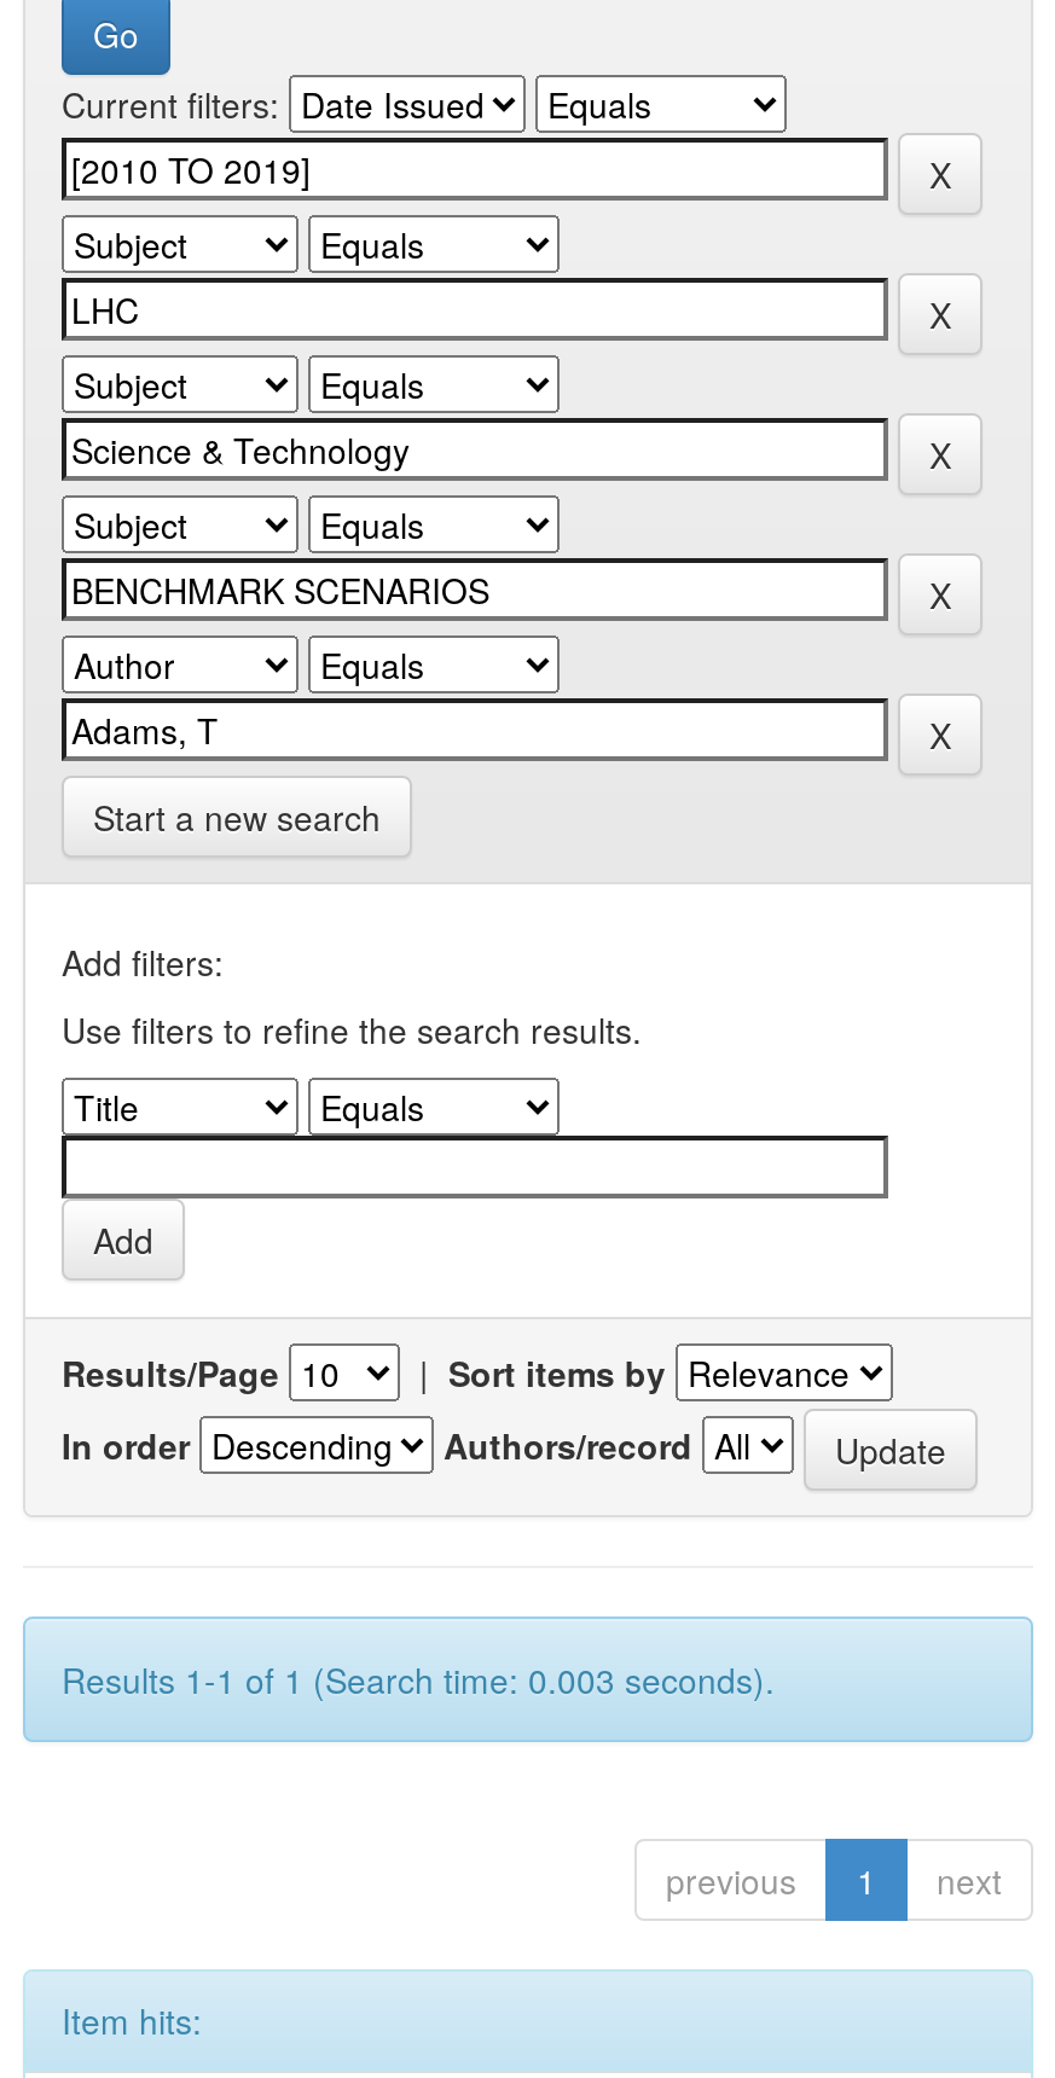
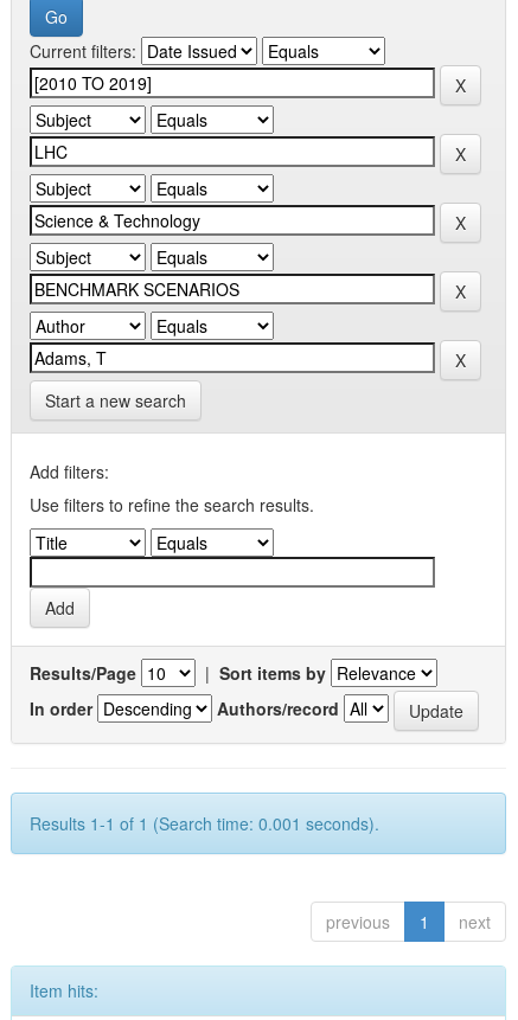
[62,1655,775,1703] Results 1-1 of 1 (Search time: 0.003 seconds). -> [30,811,379,835] Results 1-1 of 1 (Search time: 0.001 seconds).

